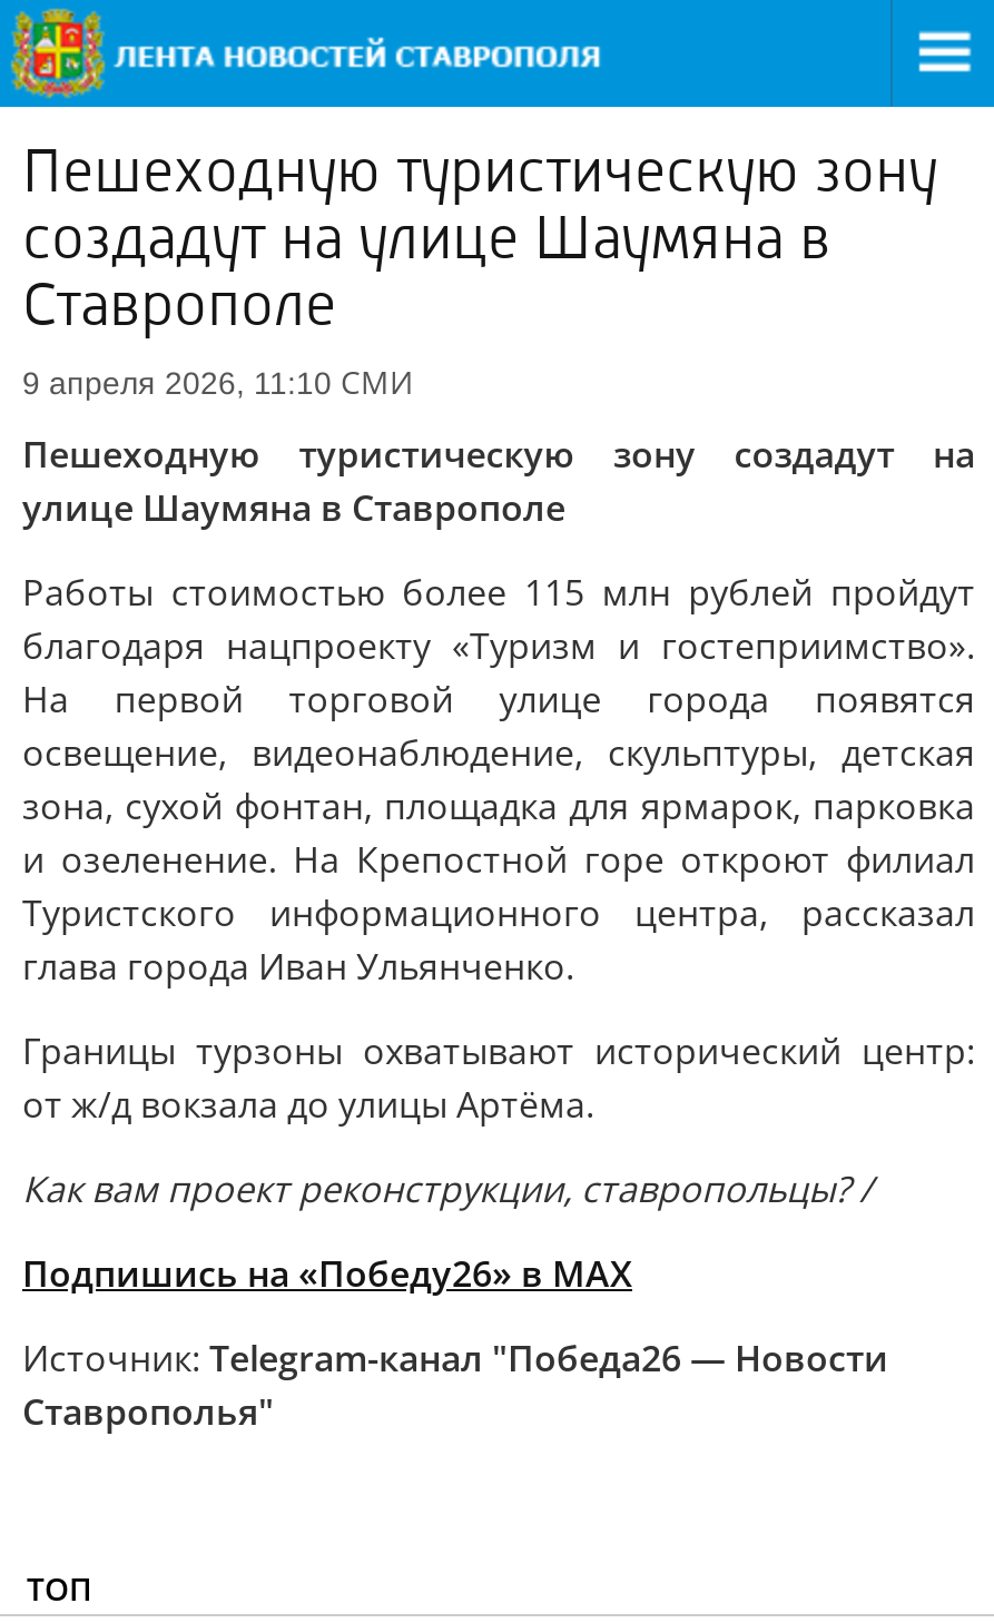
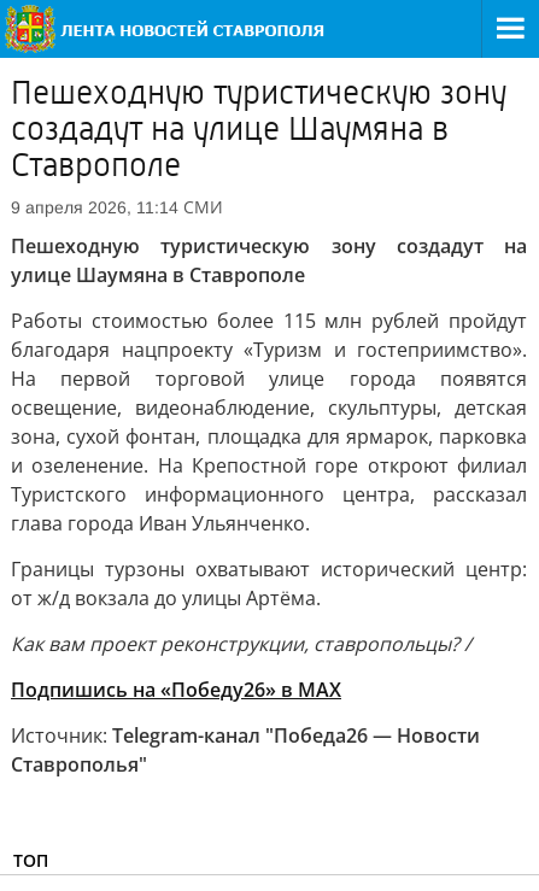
[22,361,414,403] 9 апреля 2026, 11:10 СМИ -> [11,195,223,218] 9 апреля 2026, 11:14 СМИ

